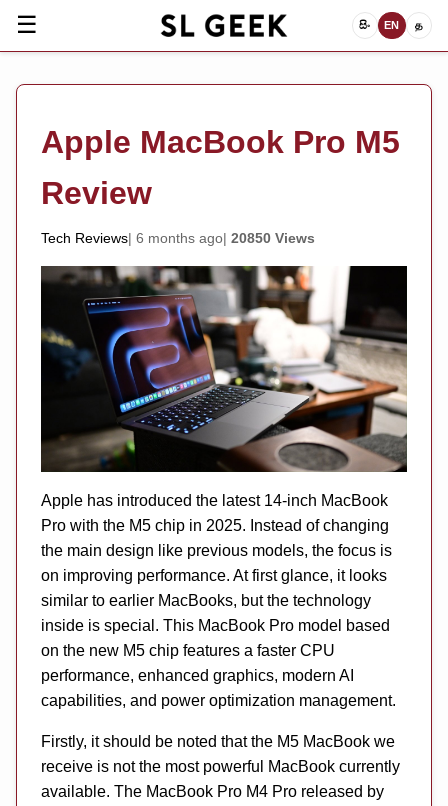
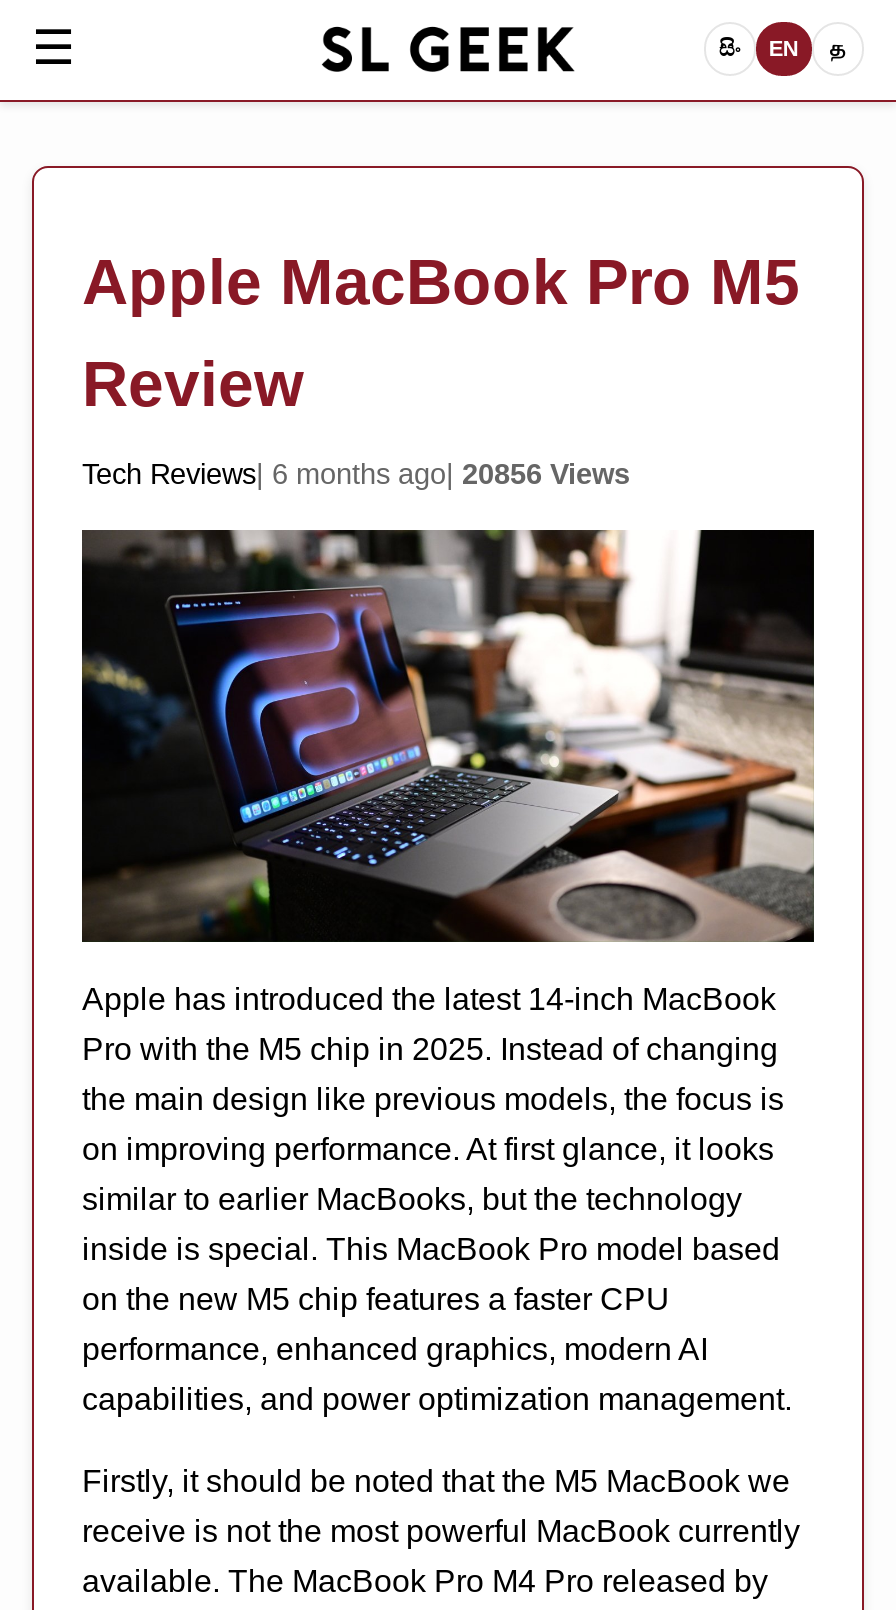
[41,230,315,246] Tech Reviews 6 months ago 20850 Views -> [82,458,630,490] Tech Reviews 6 months ago 20856 Views

